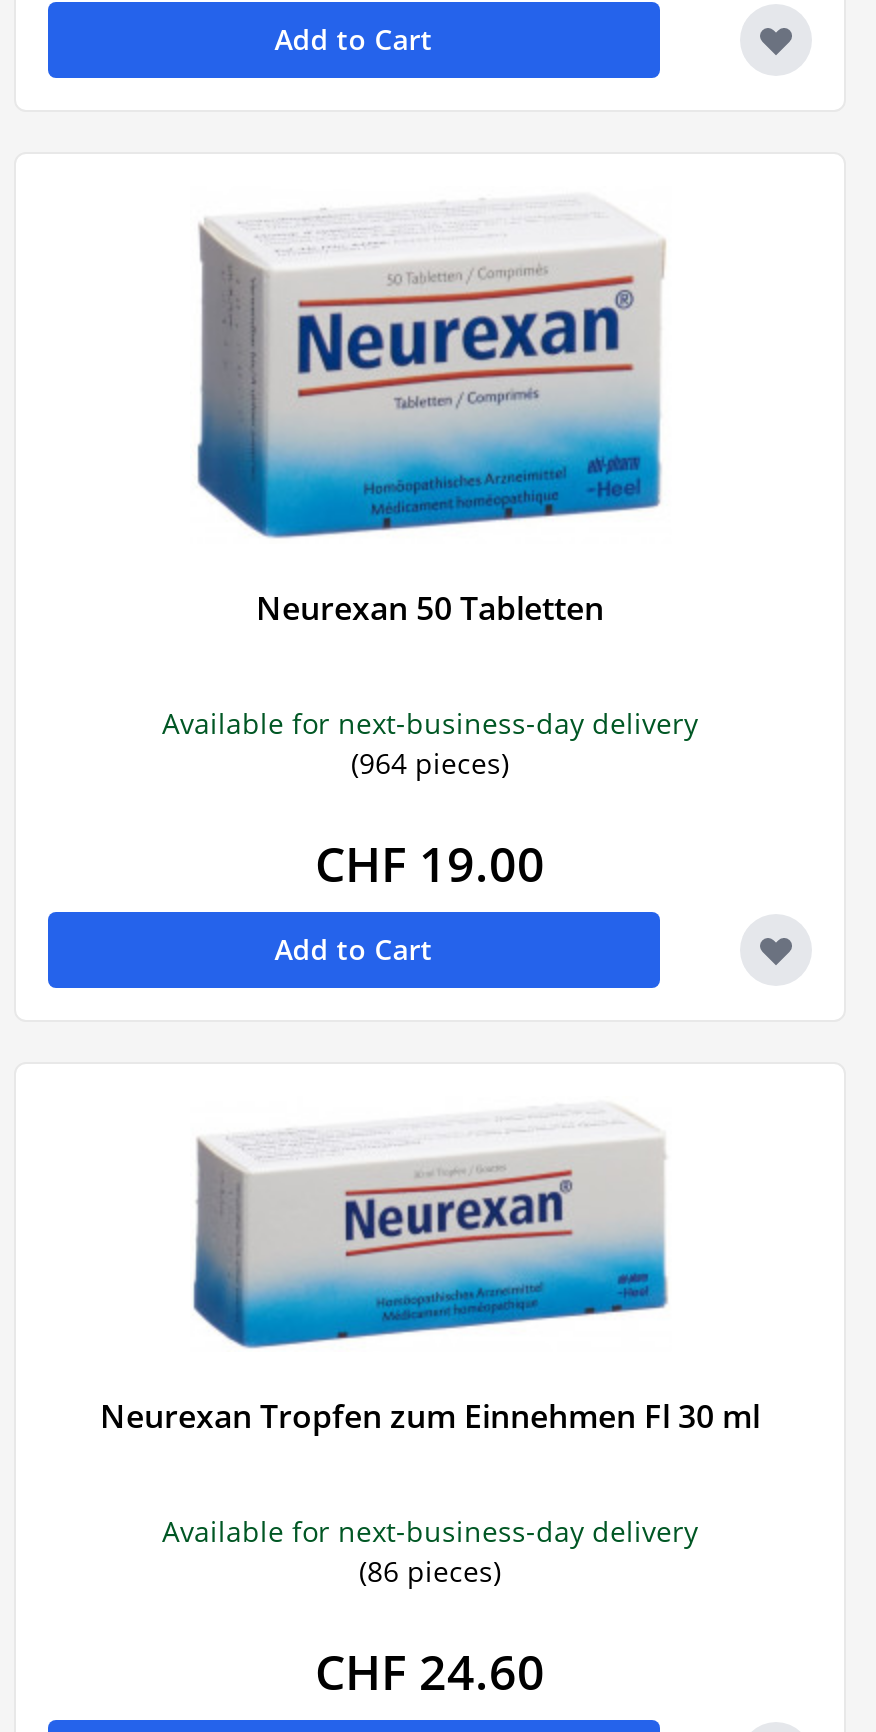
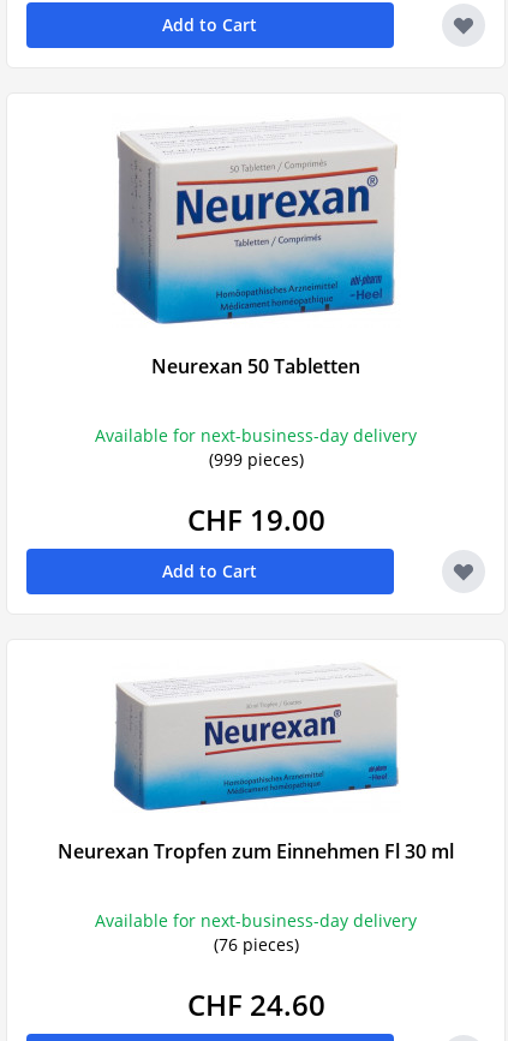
[351,744,509,782] (964 pieces) -> [208,448,303,471] (999 pieces)
[359,1552,501,1590] (86 pieces) -> [213,933,298,956] (76 pieces)

